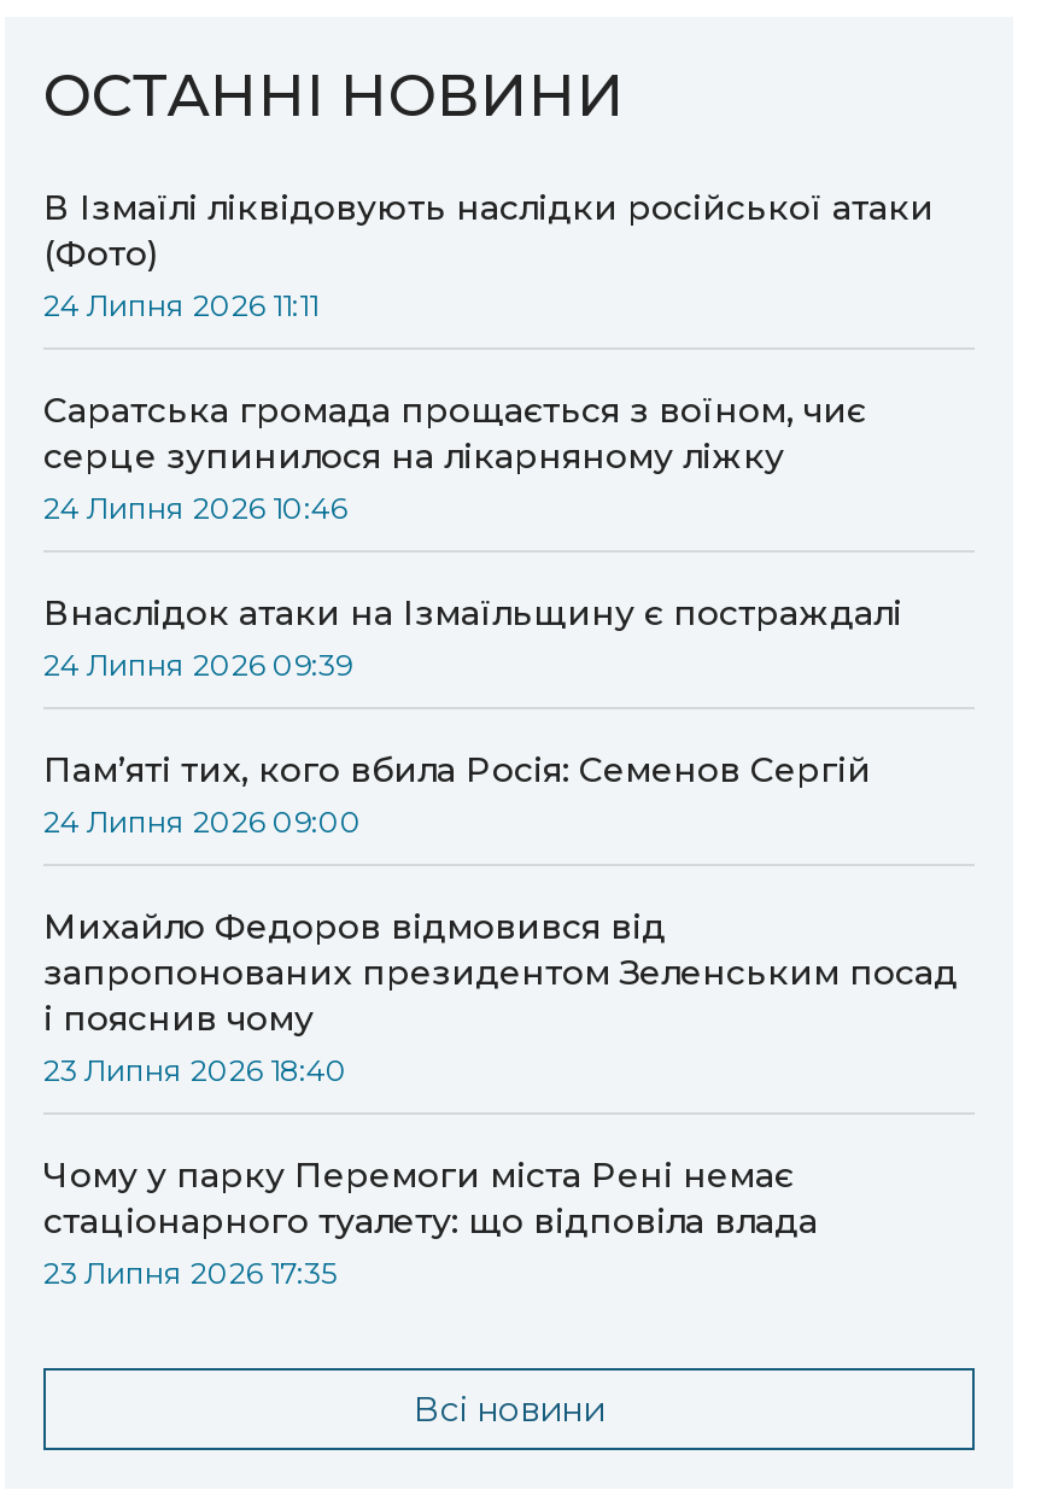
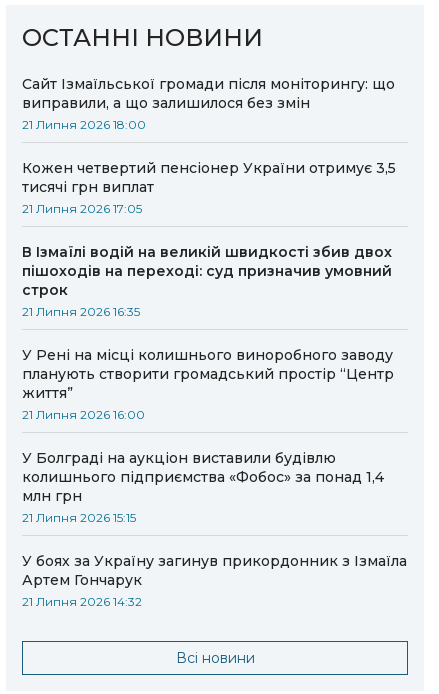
[43,187,934,324] В Ізмаїлі ліквідовують наслідки російської атаки | (Фото) | 24 Липня 2026 11:11 -> [22,75,395,132] Сайт Ізмаїльської громади після моніторингу: що | виправили, а що залишилося без змін | 21 Липня 2026 18:00
[43,389,866,527] Саратська громада прощається з воїном, чиє | серце зупинилося на лікарняному ліжку | 24 Липня 2026 10:46 -> [22,159,396,216] Кожен четвертий пенсіонер України отримує 3,5 | тисячі грн виплат | 21 Липня 2026 17:05
[43,592,902,684] Внаслідок атаки на Ізмаїльщину є постраждалі | 24 Липня 2026 09:39 -> [22,243,392,319] В Ізмаїлі водій на великій швидкості збив двох | пішоходів на переході: суд призначив умовний | строк | 21 Липня 2026 16:35
[43,749,871,840] Памʼяті тих, кого вбила Росія: Семенов Сергій | 24 Липня 2026 09:00 -> [22,346,394,422] У Рені на місці колишнього виноробного заводу | планують створити громадський простір “Центр | життя” | 21 Липня 2026 16:00
[43,906,958,1089] Михайло Федоров відмовився від | запропонованих президентом Зеленським посад | і пояснив чому | 23 Липня 2026 18:40 -> [22,449,384,525] У Болграді на аукціон виставили будівлю | колишнього підприємства «Фобос» за понад 1,4 | млн грн | 21 Липня 2026 15:15
[43,1154,818,1292] Чому у парку Перемоги міста Рені немає | стаціонарного туалету: що відповіла влада | 23 Липня 2026 17:35 -> [22,552,407,609] У боях за Україну загинув прикордонник з Ізмаїла | Артем Гончарук | 21 Липня 2026 14:32

